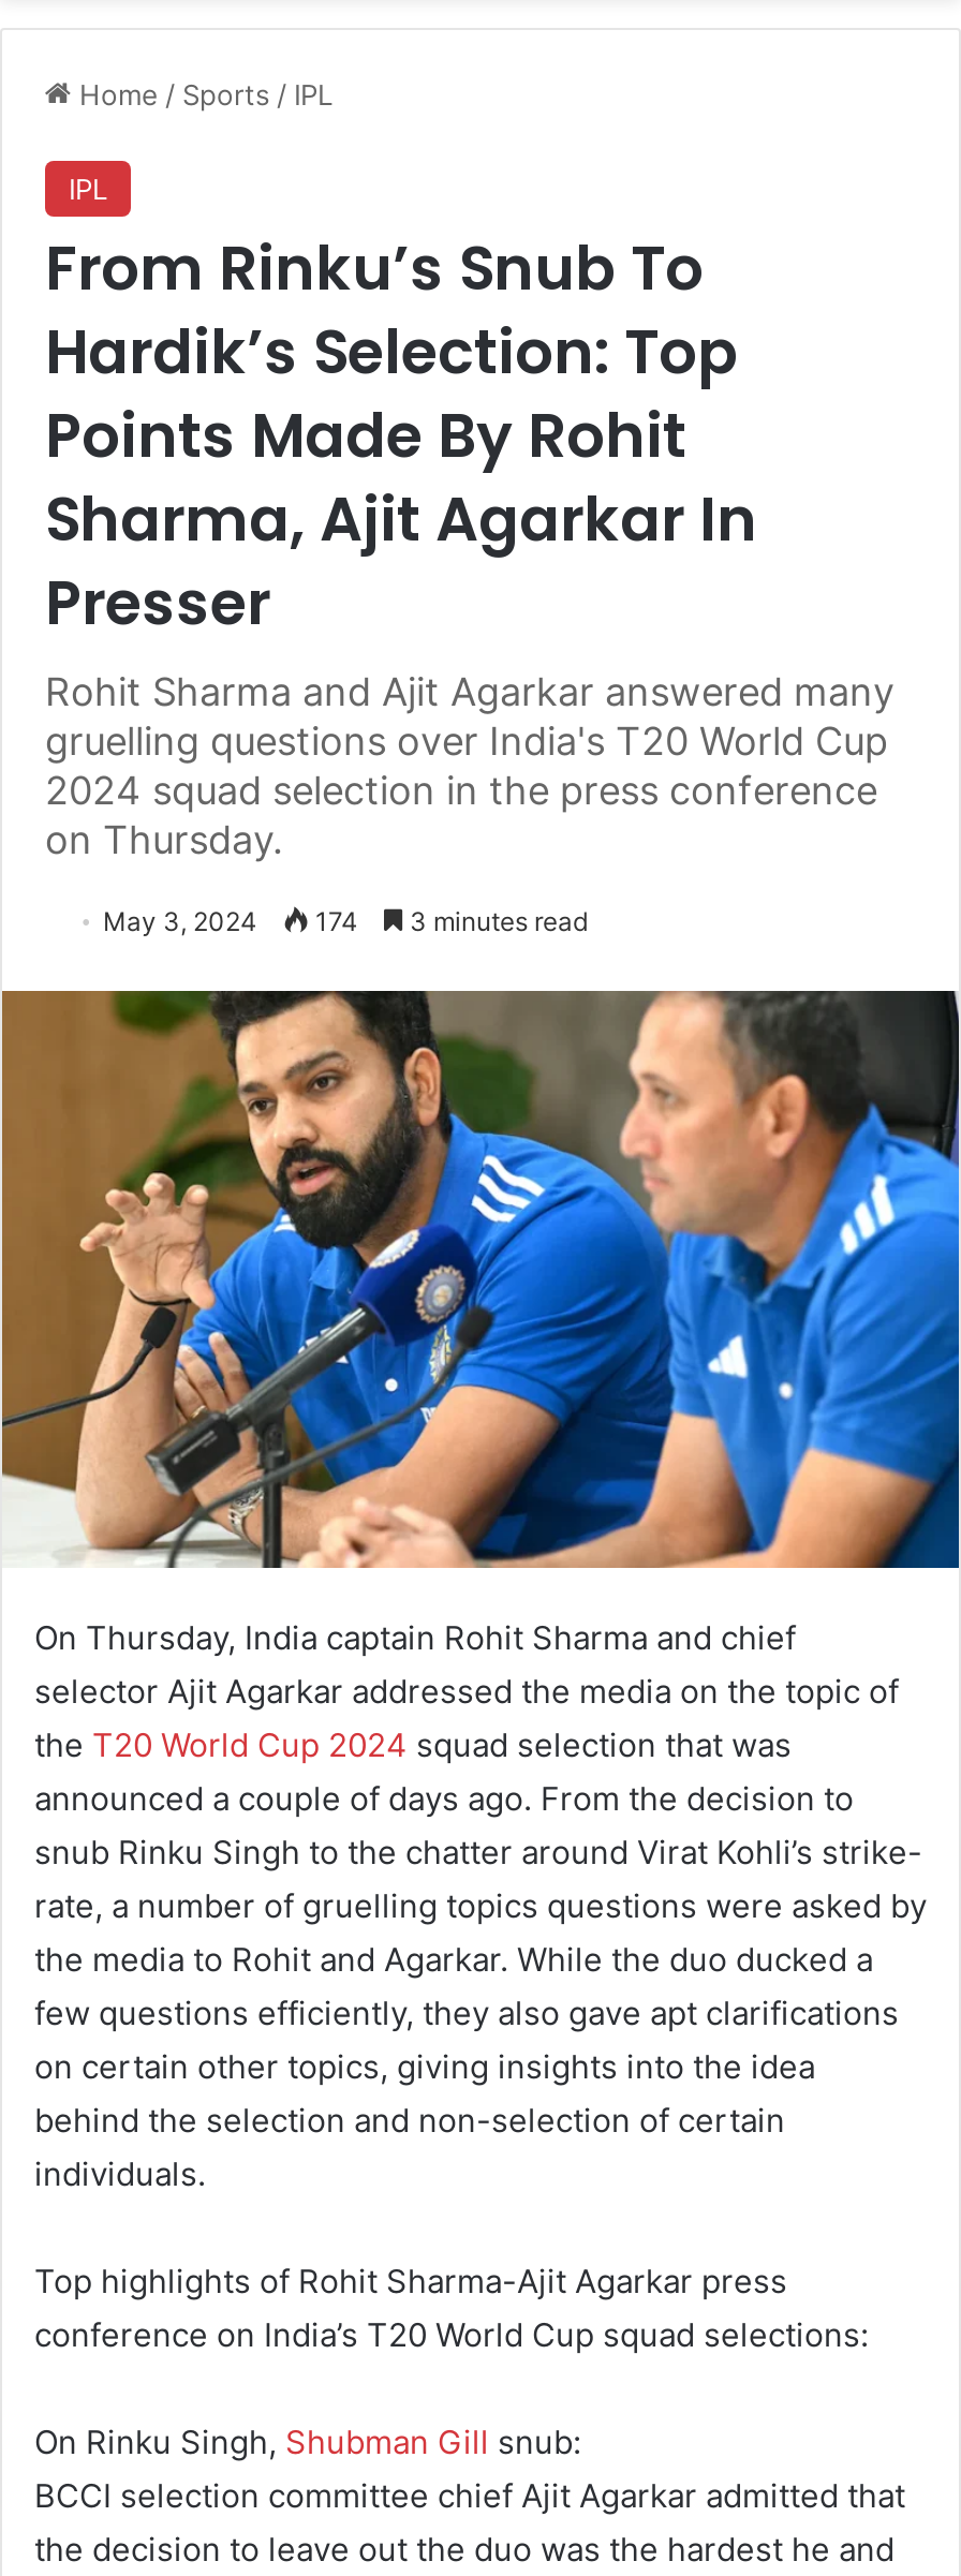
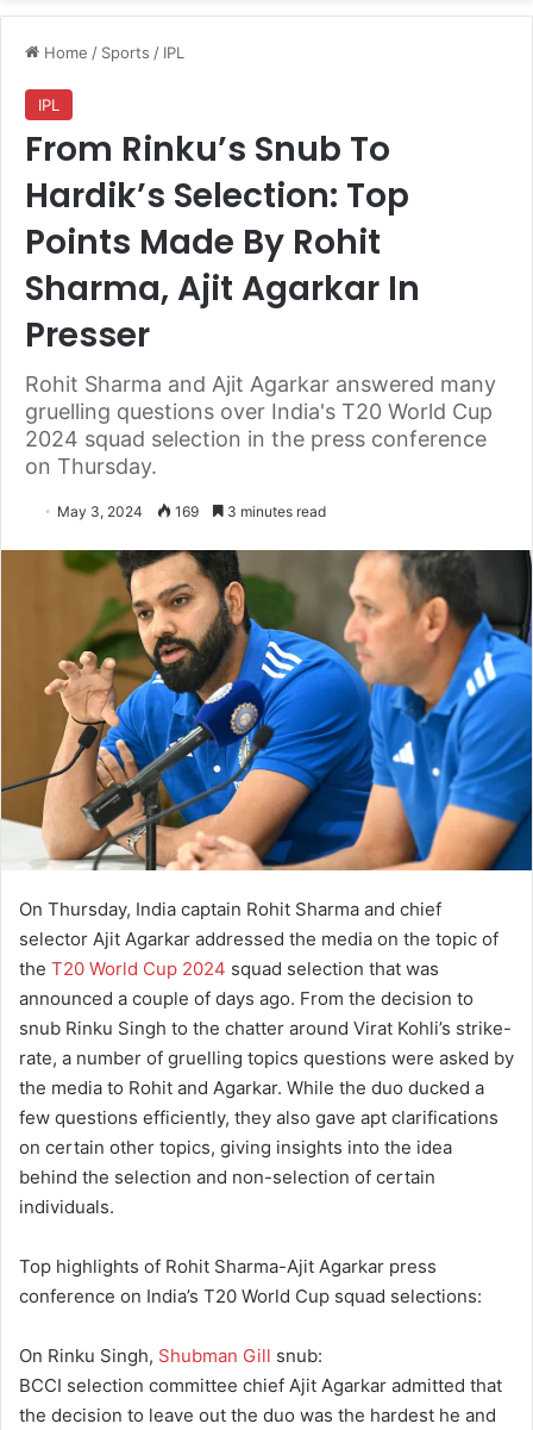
[103,905,588,937] May 3, 2024 174 3 minutes read -> [57,502,326,520] May 3, 2024 169 3 minutes read

